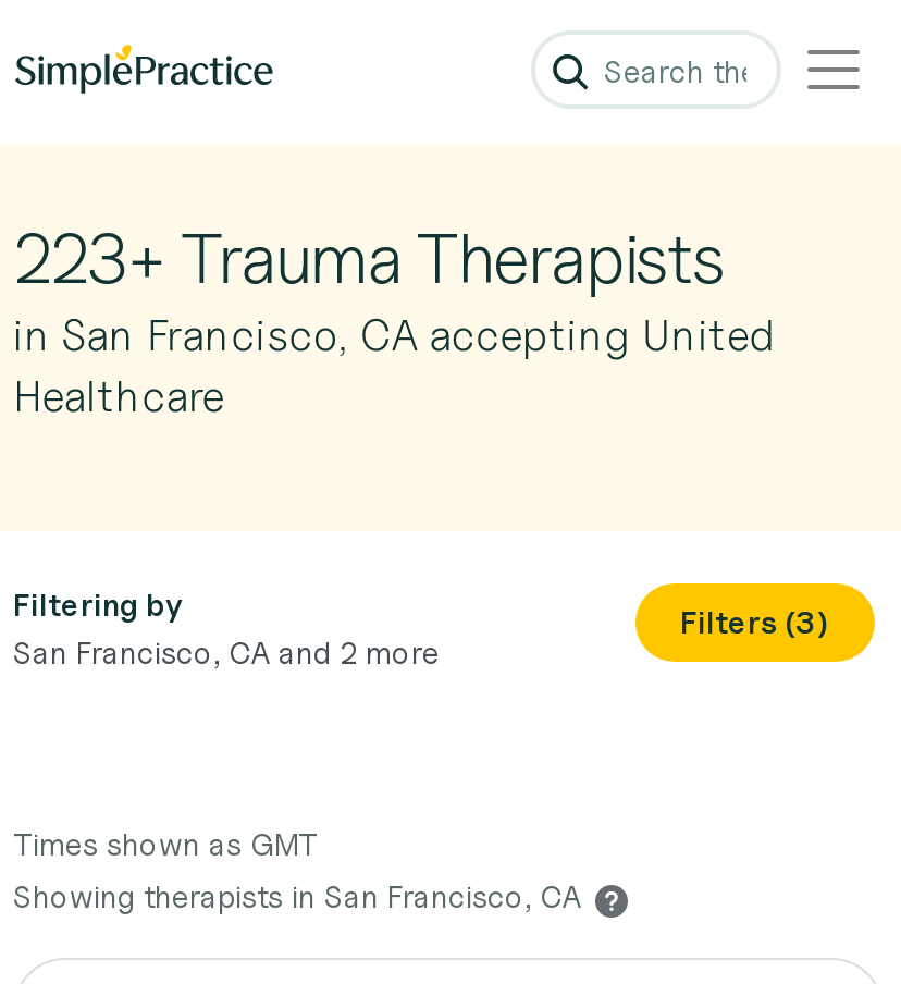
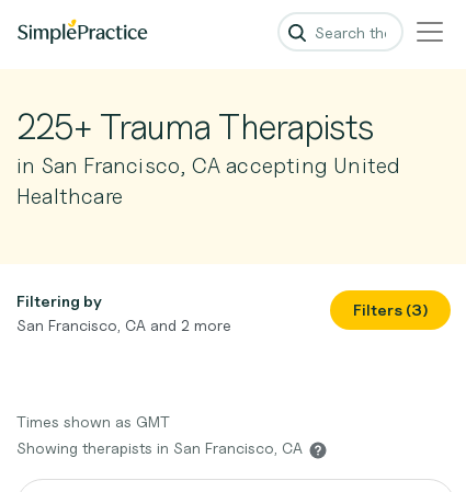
[13,216,724,300] 223+ Trauma Therapists -> [16,105,374,148] 225+ Trauma Therapists

